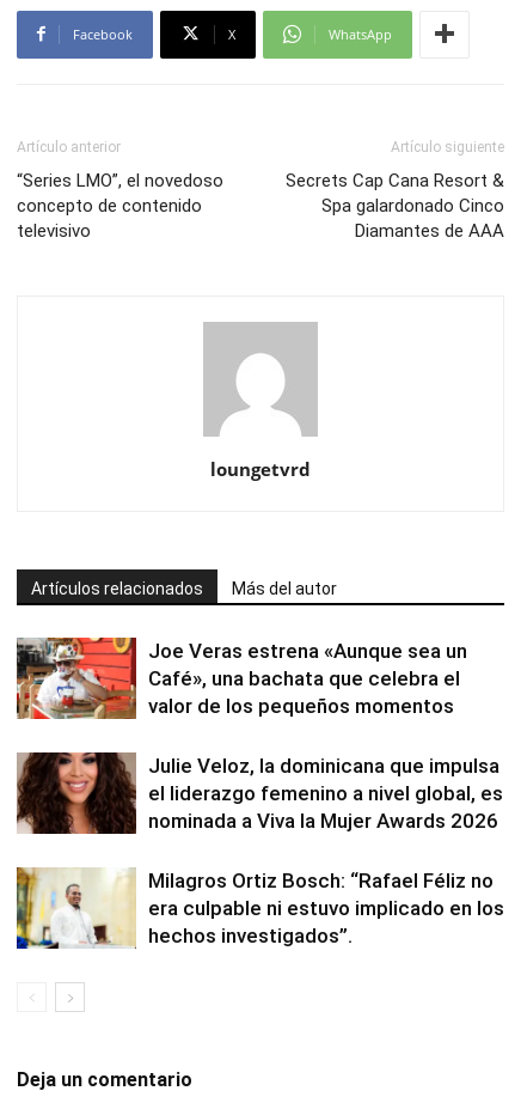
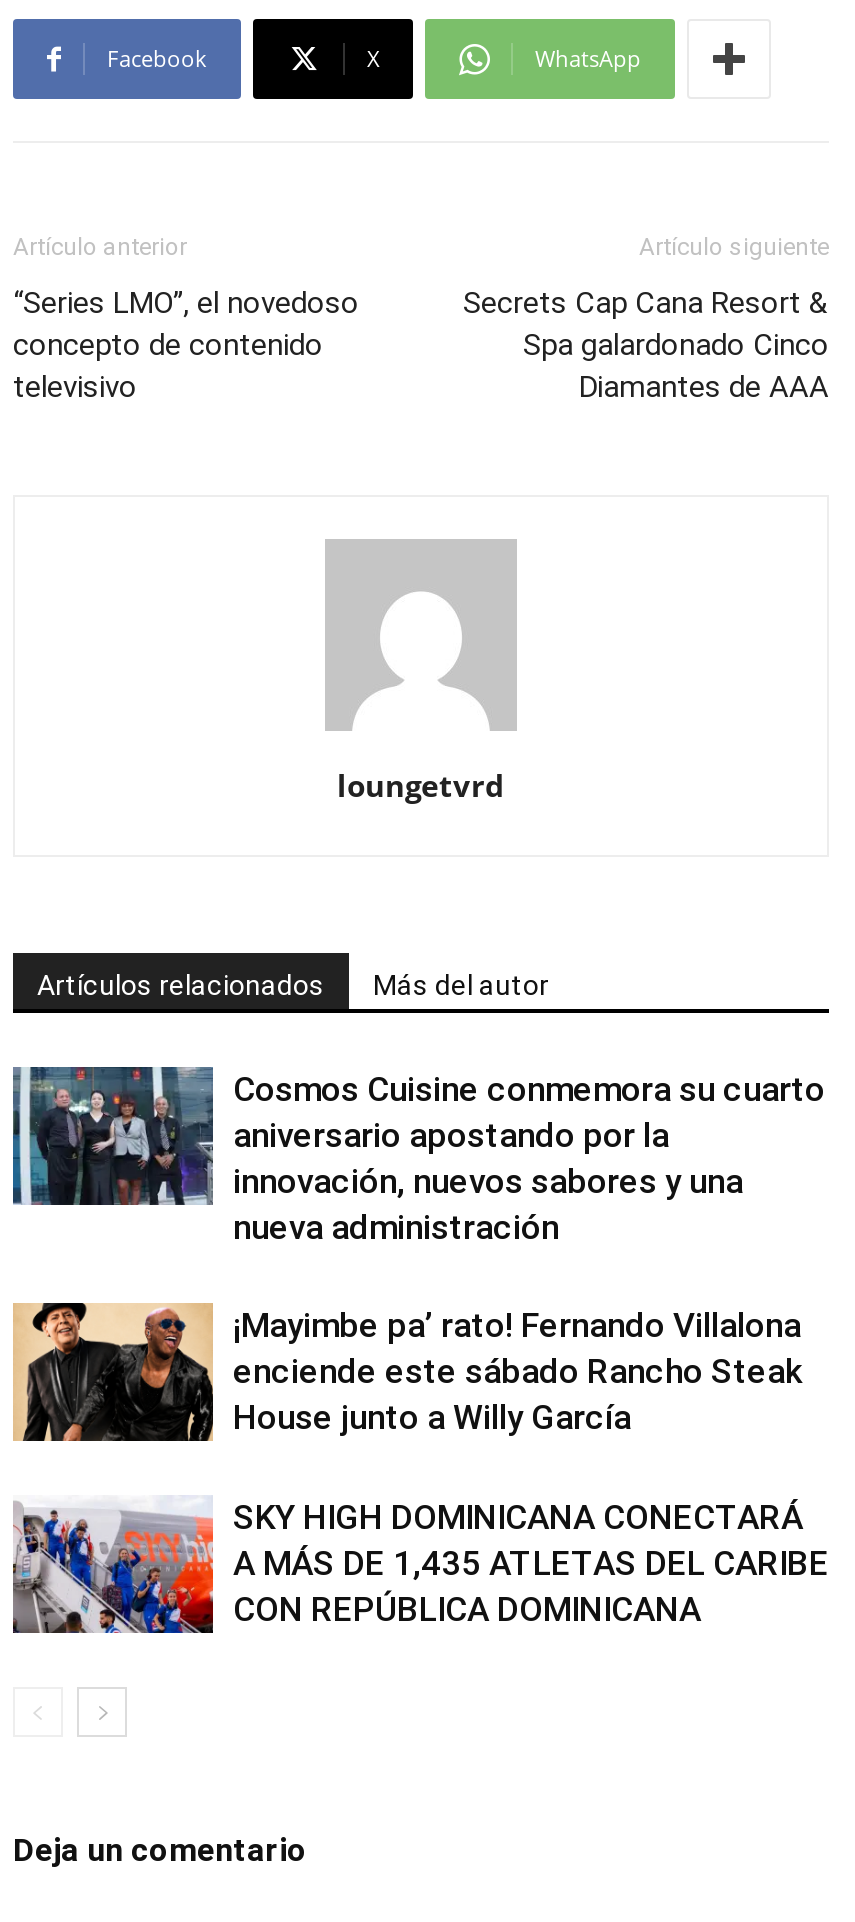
[16,636,467,720] [image] | Joe Veras estrena «Aunque sea un | Café», una bachata que celebra el | valor de los pequeños momentos -> [11,1065,825,1248] [image] | Cosmos Cuisine conmemora su cuarto | aniversario apostando por la | innovación, nuevos sabores y una | nueva administración
[16,751,503,835] [image] | Julie Veloz, la dominicana que impulsa | el liderazgo femenino a nivel global, es | nominada a Viva la Mujer Awards 2026 -> [13,1303,803,1443] [image] | ¡Mayimbe pa’ rato! Fernando Villalona | enciende este sábado Rancho Steak | House junto a Willy García
[17,866,504,949] [image] | Milagros Ortiz Bosch: “Rafael Féliz no | era culpable ni estuvo implicado en los | hechos investigados”. -> [11,1497,829,1635] [image] | SKY HIGH DOMINICANA CONECTARÁ | A MÁS DE 1,435 ATLETAS DEL CARIBE | CON REPÚBLICA DOMINICANA

